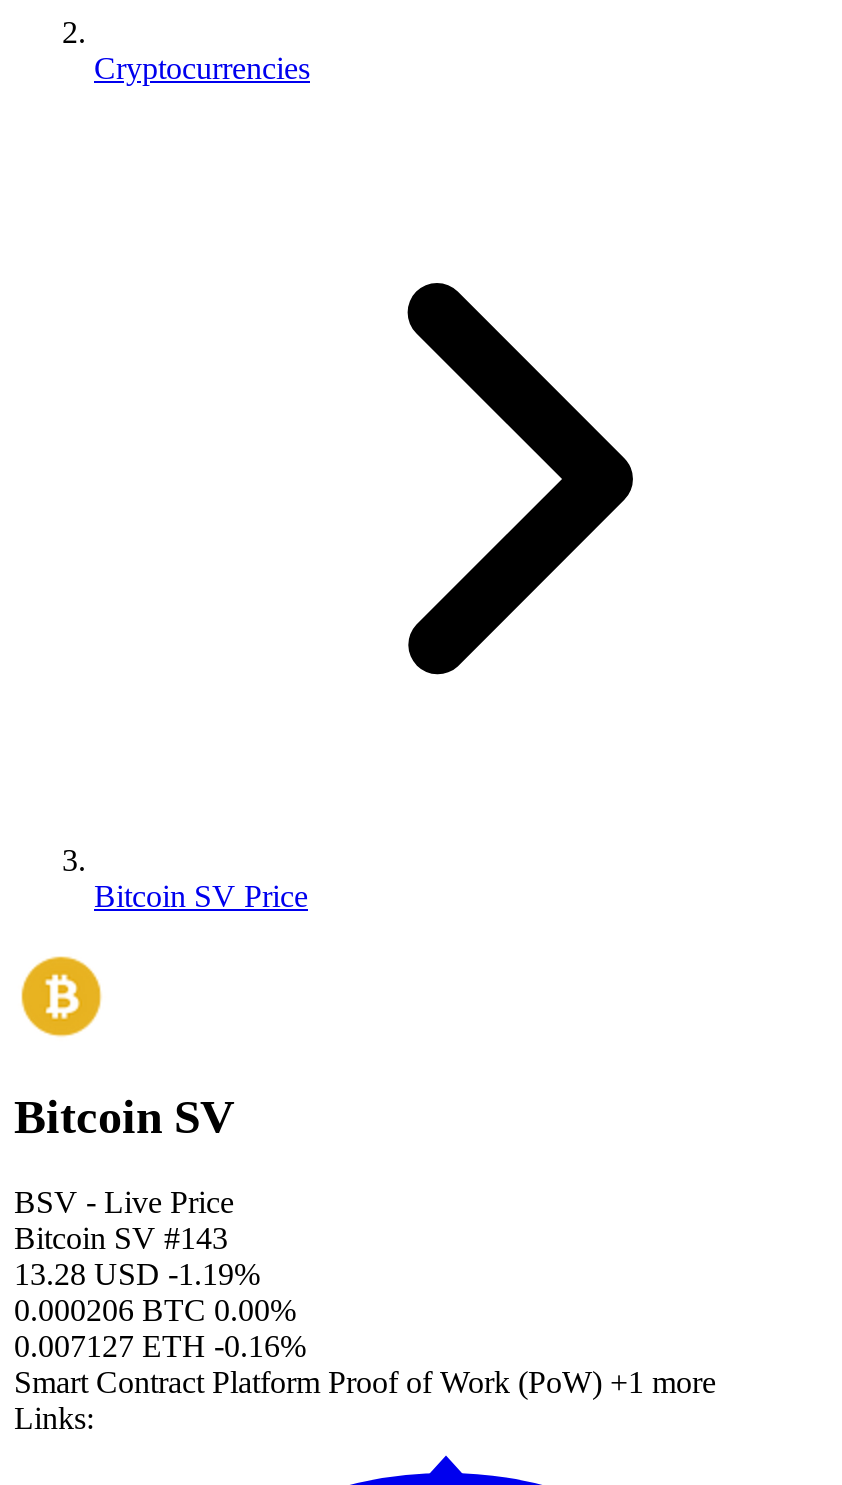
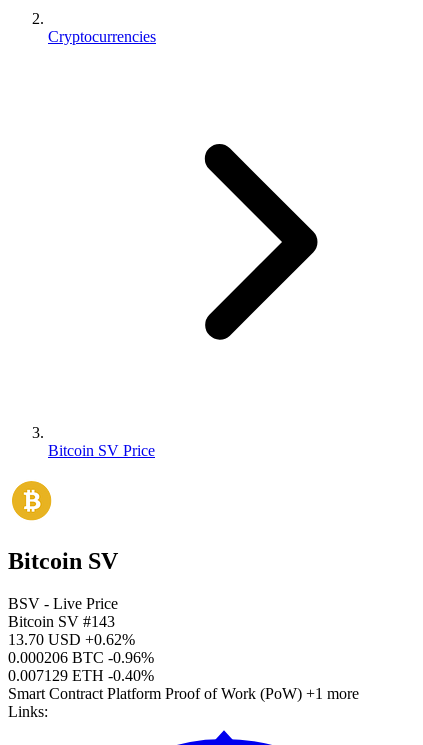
[14,1257,260,1291] 13.28 USD -1.19% -> [8,631,135,648] 13.70 USD +0.62%
[14,1293,296,1327] 0.000206 BTC 0.00% -> [8,649,154,666] 0.000206 BTC -0.96%
[14,1329,306,1363] 0.007127 ETH -0.16% -> [8,667,154,684] 0.007129 ETH -0.40%

